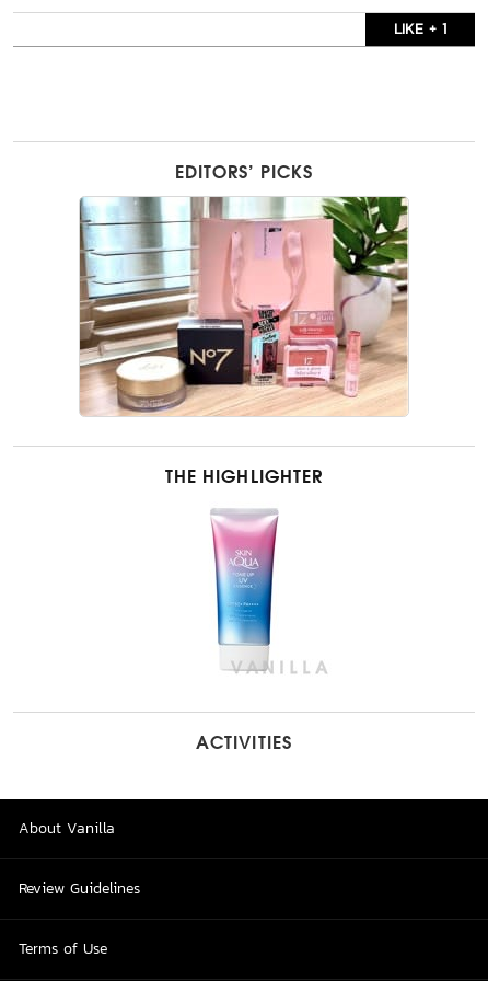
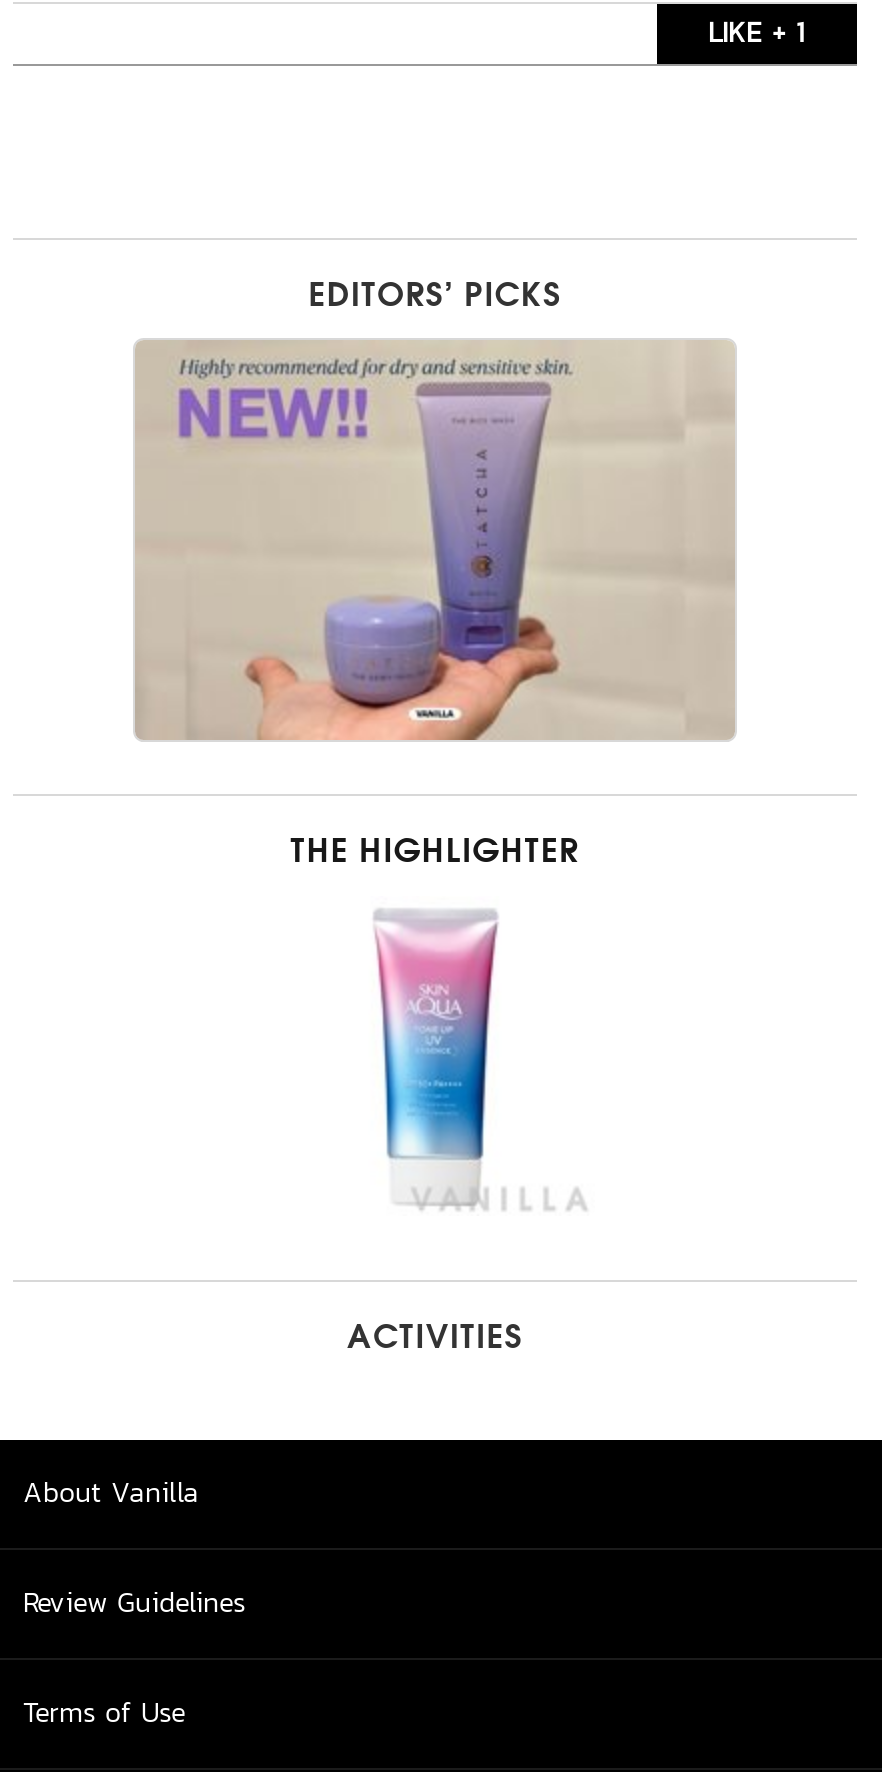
[80,196,408,416] [image] -> [137,340,735,742] [image]

